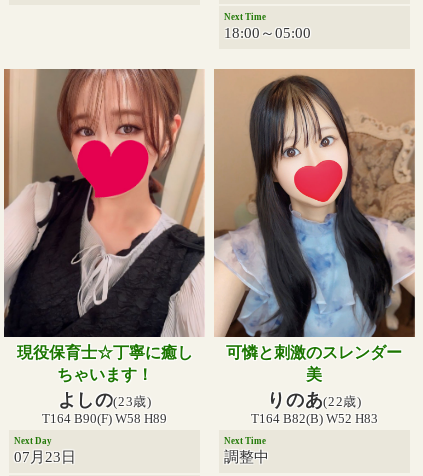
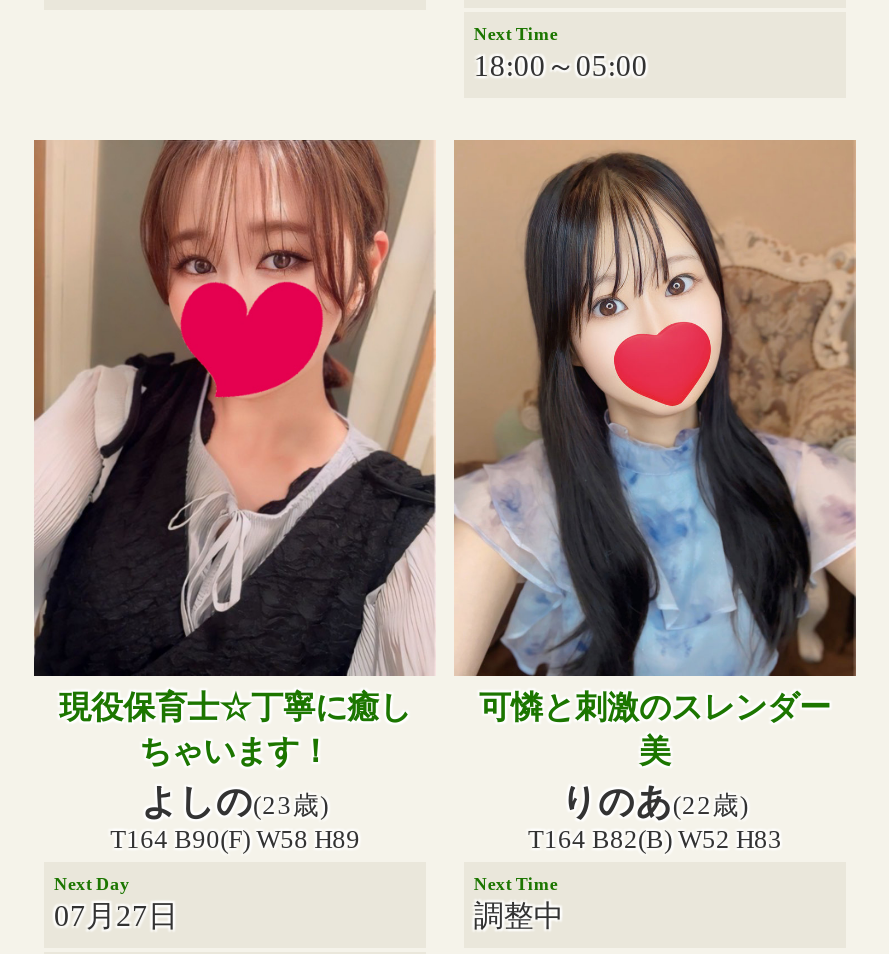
[14,449,76,465] 07月23日 -> [54,901,178,933] 07月27日

